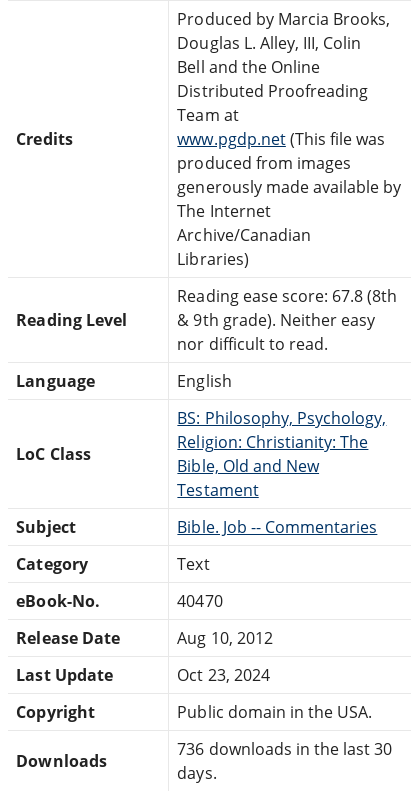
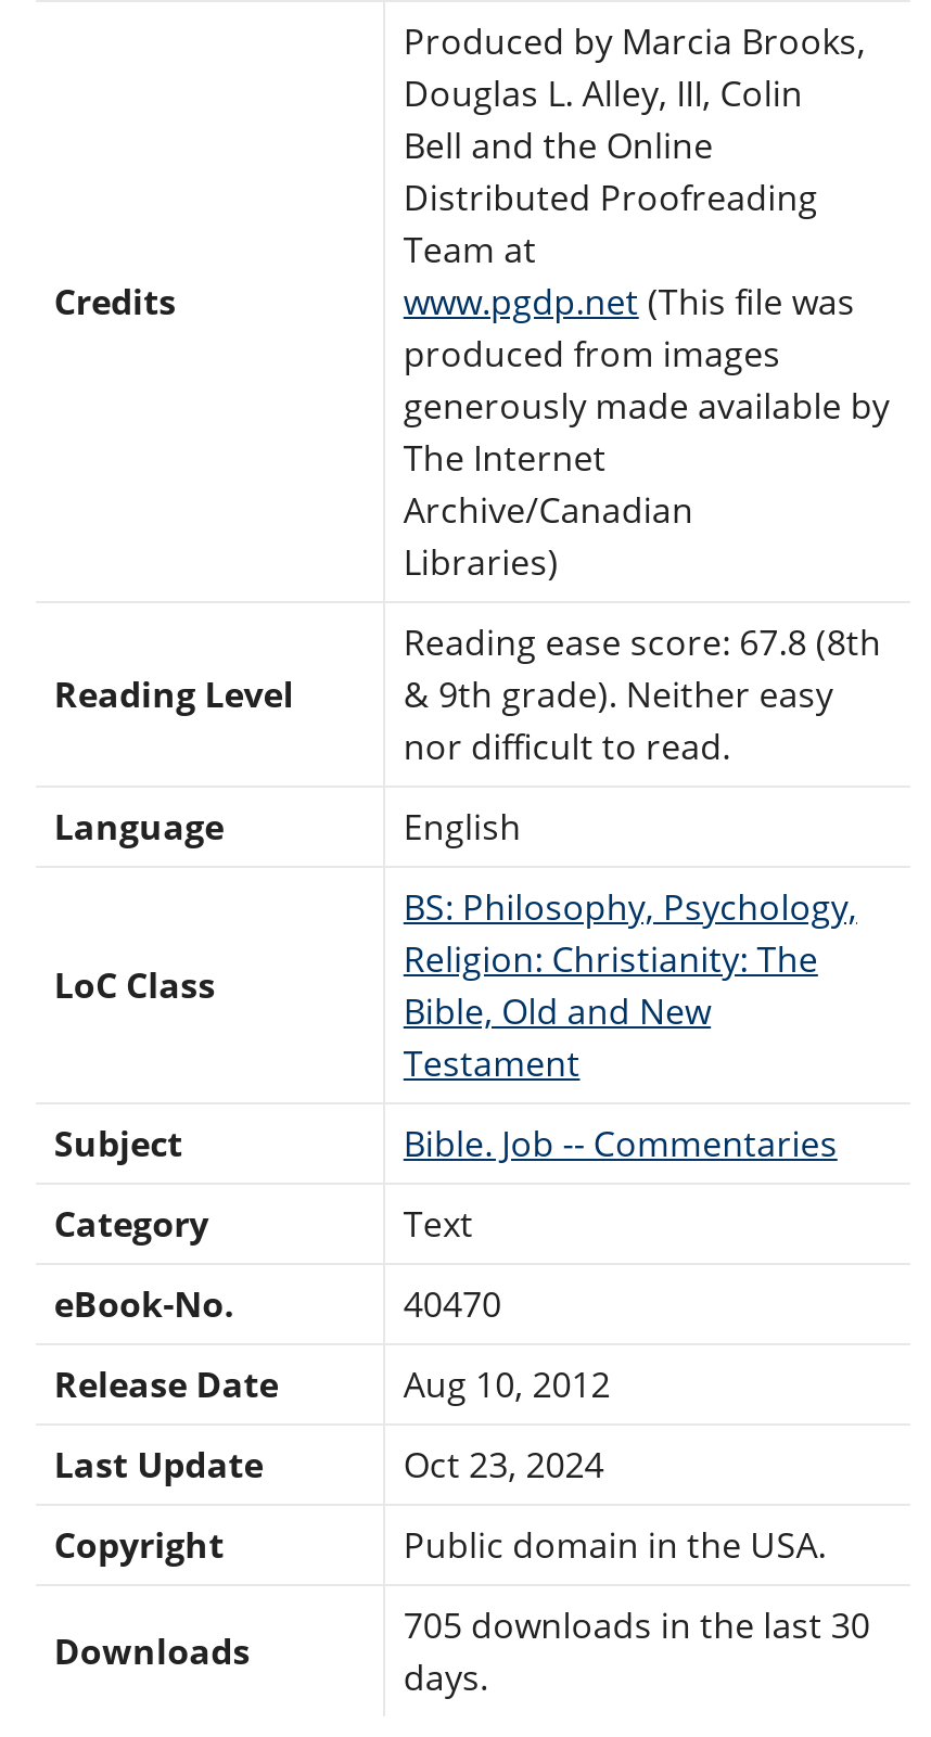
[177,738,392,760] 736 downloads in the last 30 -> [403,1601,870,1648] 705 downloads in the last 30

